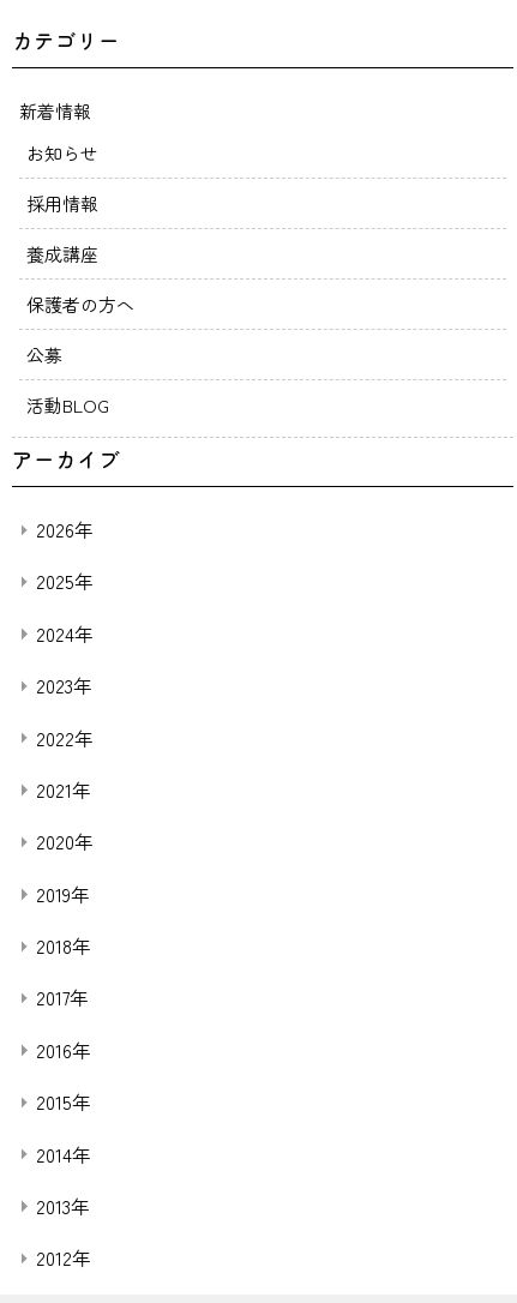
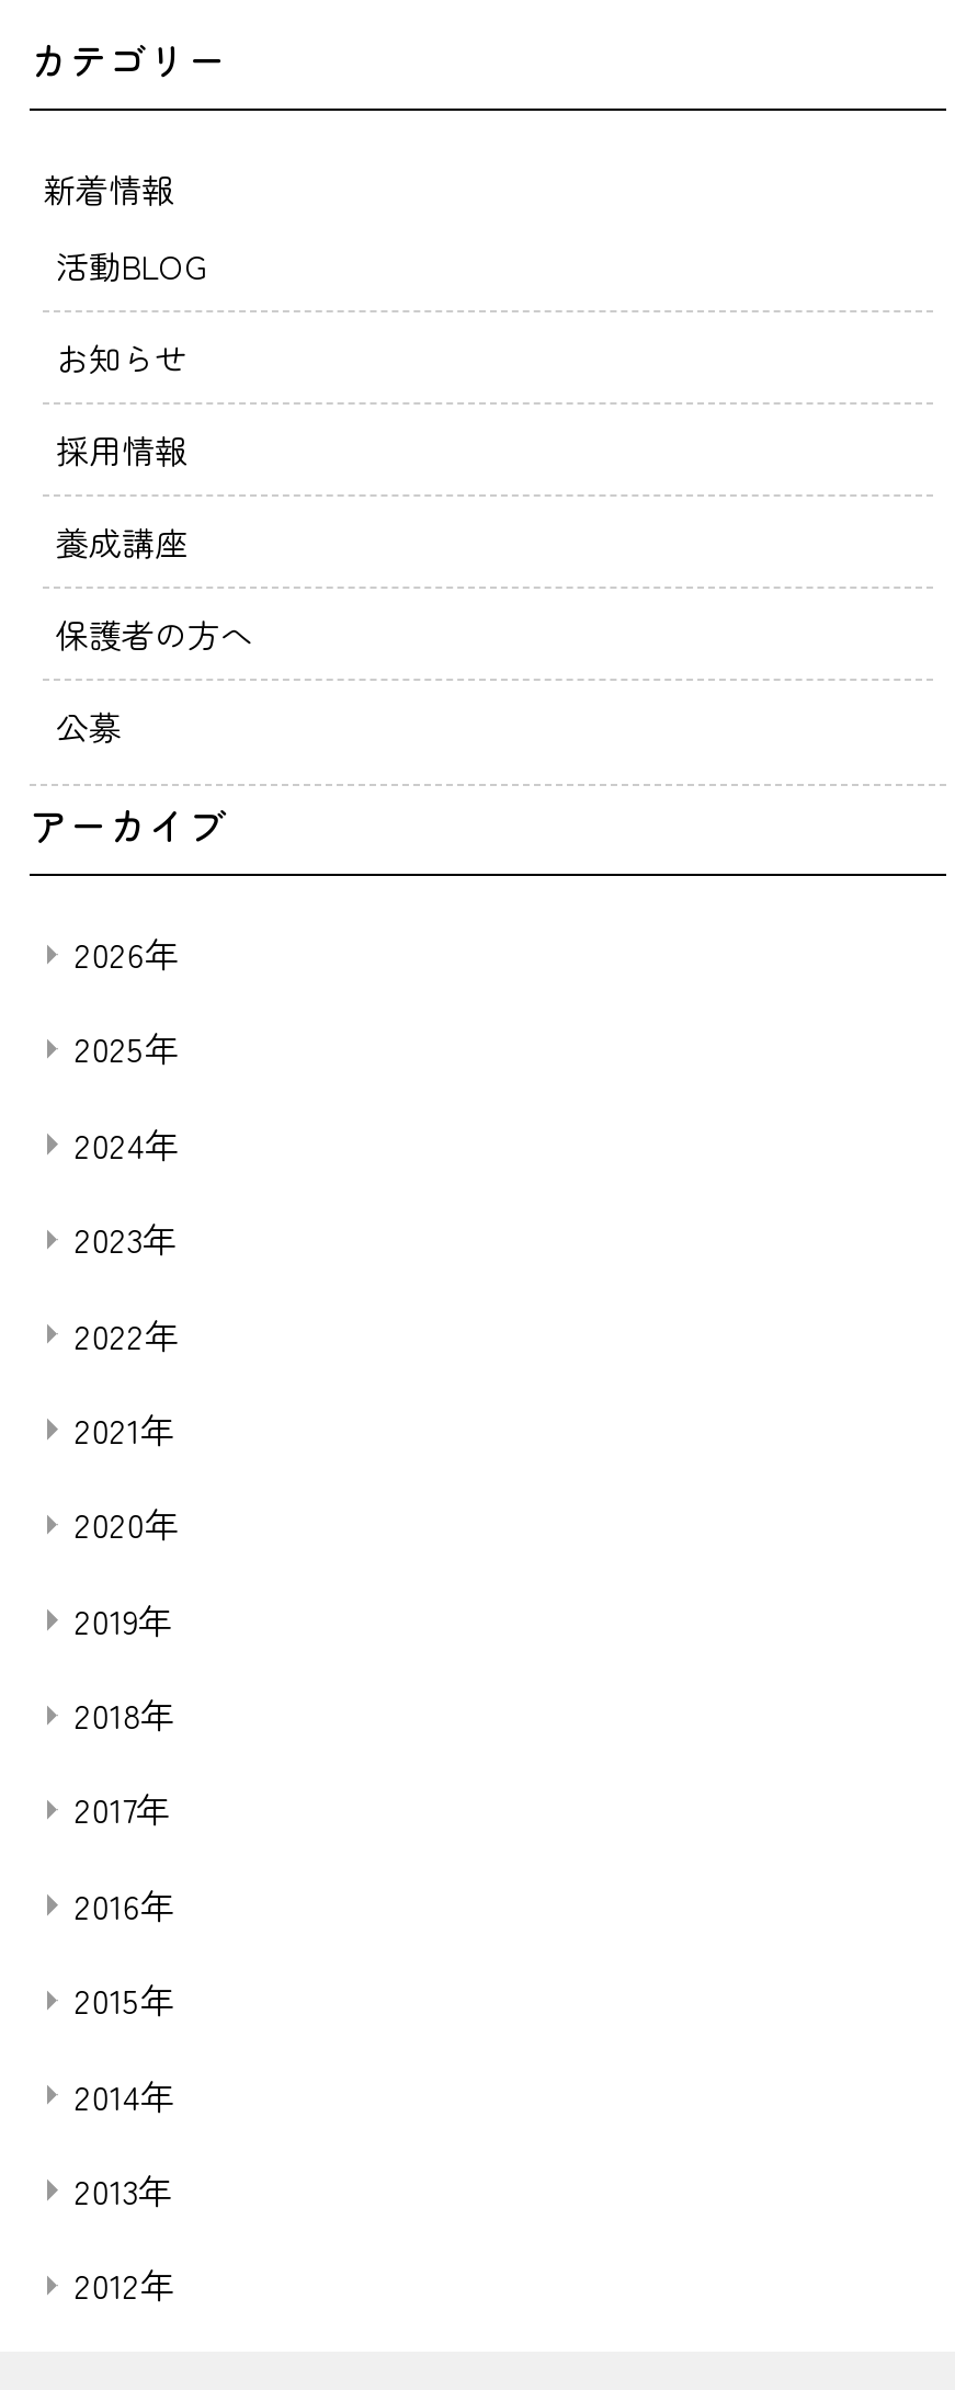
moved [26,141,134,368] -> [56,335,253,750]: お知らせ | 採用情報 | 保護者の方へ | 公募
moved [26,393,109,418] -> [56,243,207,289]: 活動BLOG

